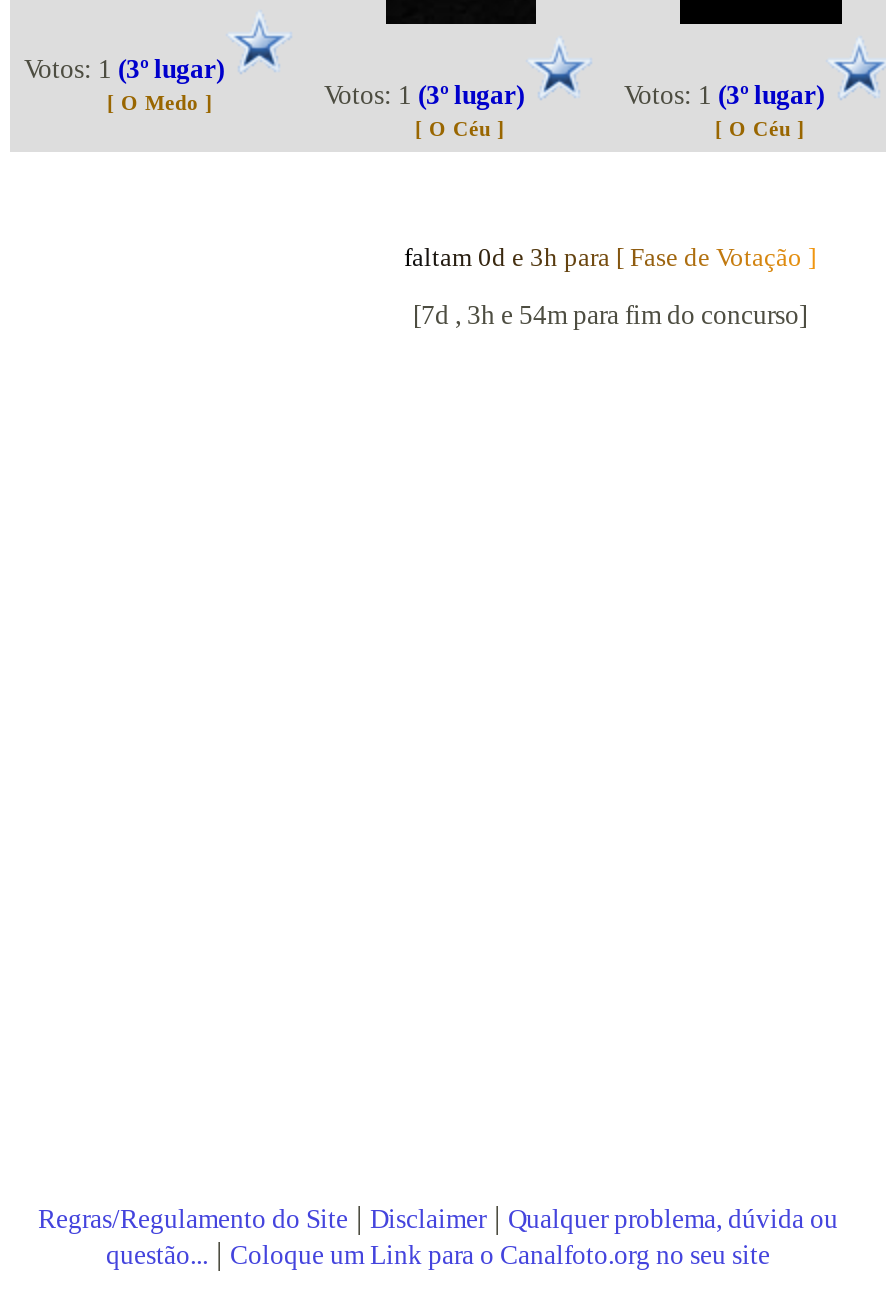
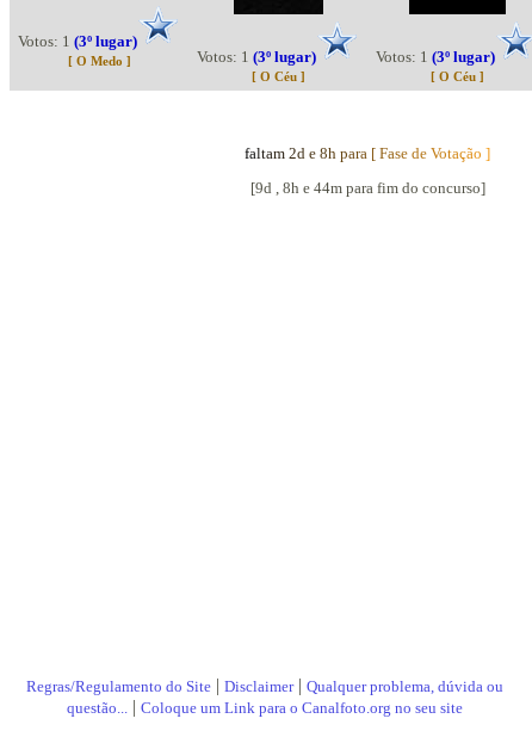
[404,242,816,272] faltam 0d e 3h para [ Fase de Votação ] -> [245,144,490,162] faltam 2d e 8h para [ Fase de Votação ]
[413,301,807,331] [7d , 3h e 54m para fim do concurso] -> [250,179,485,197] [9d , 8h e 44m para fim do concurso]

